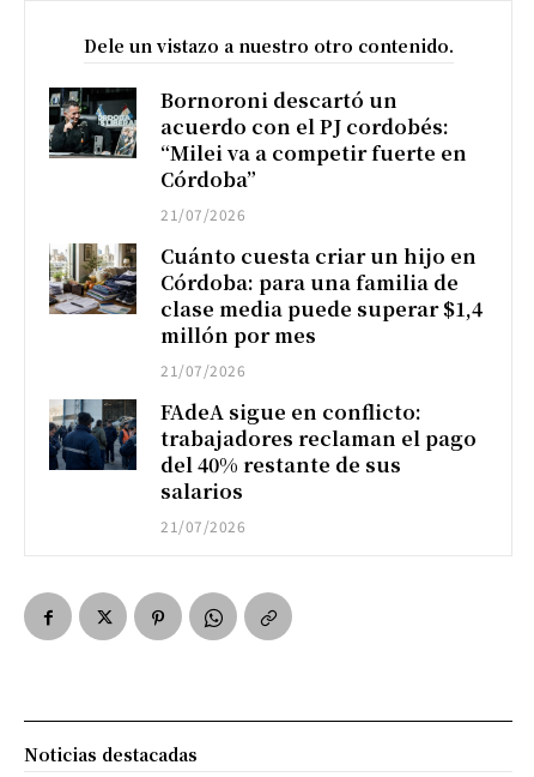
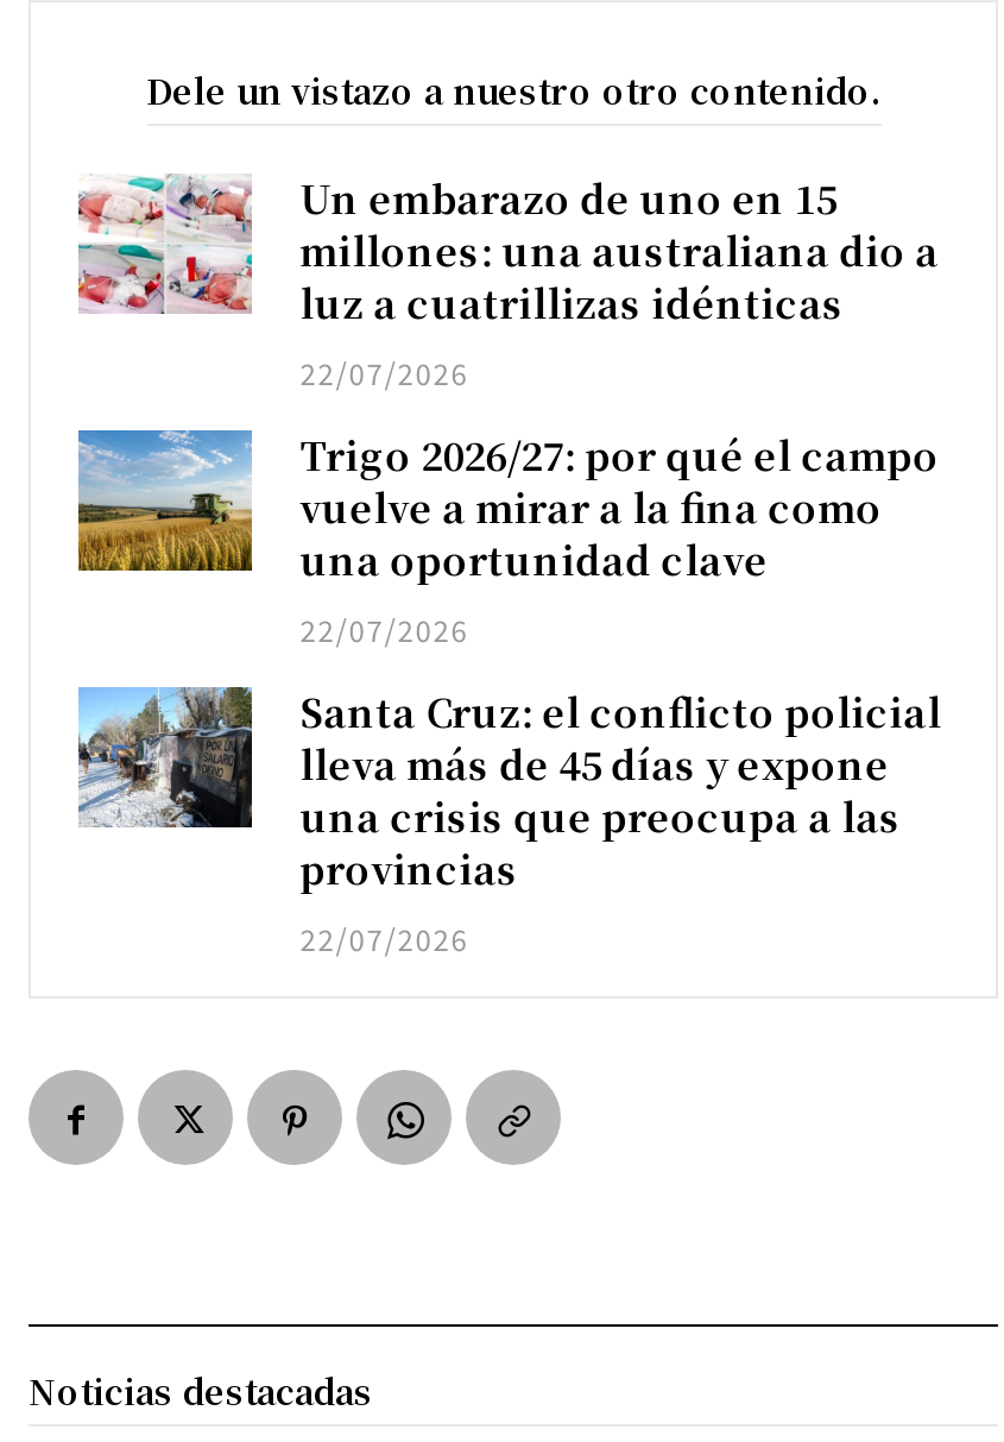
[48,86,467,224] [image] | Bornoroni descartó un | acuerdo con el PJ cordobés: | “Milei va a competir fuerte en | Córdoba” | 21/07/2026 -> [76,171,939,393] [image] | Un embarazo de uno en 15 | millones: una australiana dio a | luz a cuatrillizas idénticas | 22/07/2026
[48,242,483,380] [image] | Cuánto cuesta criar un hijo en | Córdoba: para una familia de | clase media puede superar $1,4 | millón por mes | 21/07/2026 -> [76,428,939,649] [image] | Trigo 2026/27: por qué el campo | vuelve a mirar a la fina como | una oportunidad clave | 22/07/2026
[48,398,477,536] [image] | FAdeA sigue en conflicto: | trabajadores reclaman el pago | del 40% restante de sus | salarios | 21/07/2026 -> [76,685,942,958] [image] | Santa Cruz: el conflicto policial | lleva más de 45 días y expone | una crisis que preocupa a las | provincias | 22/07/2026

